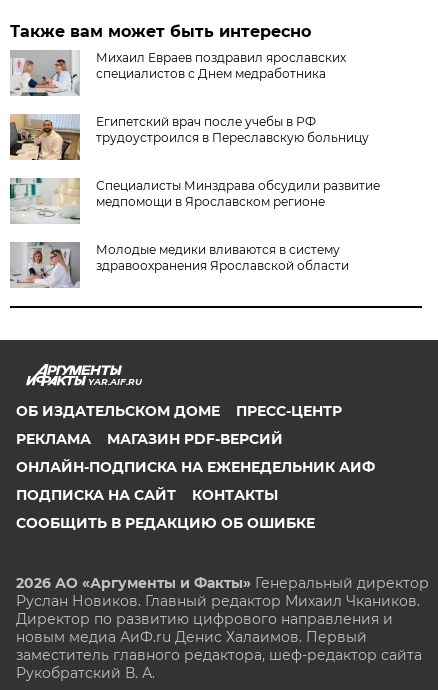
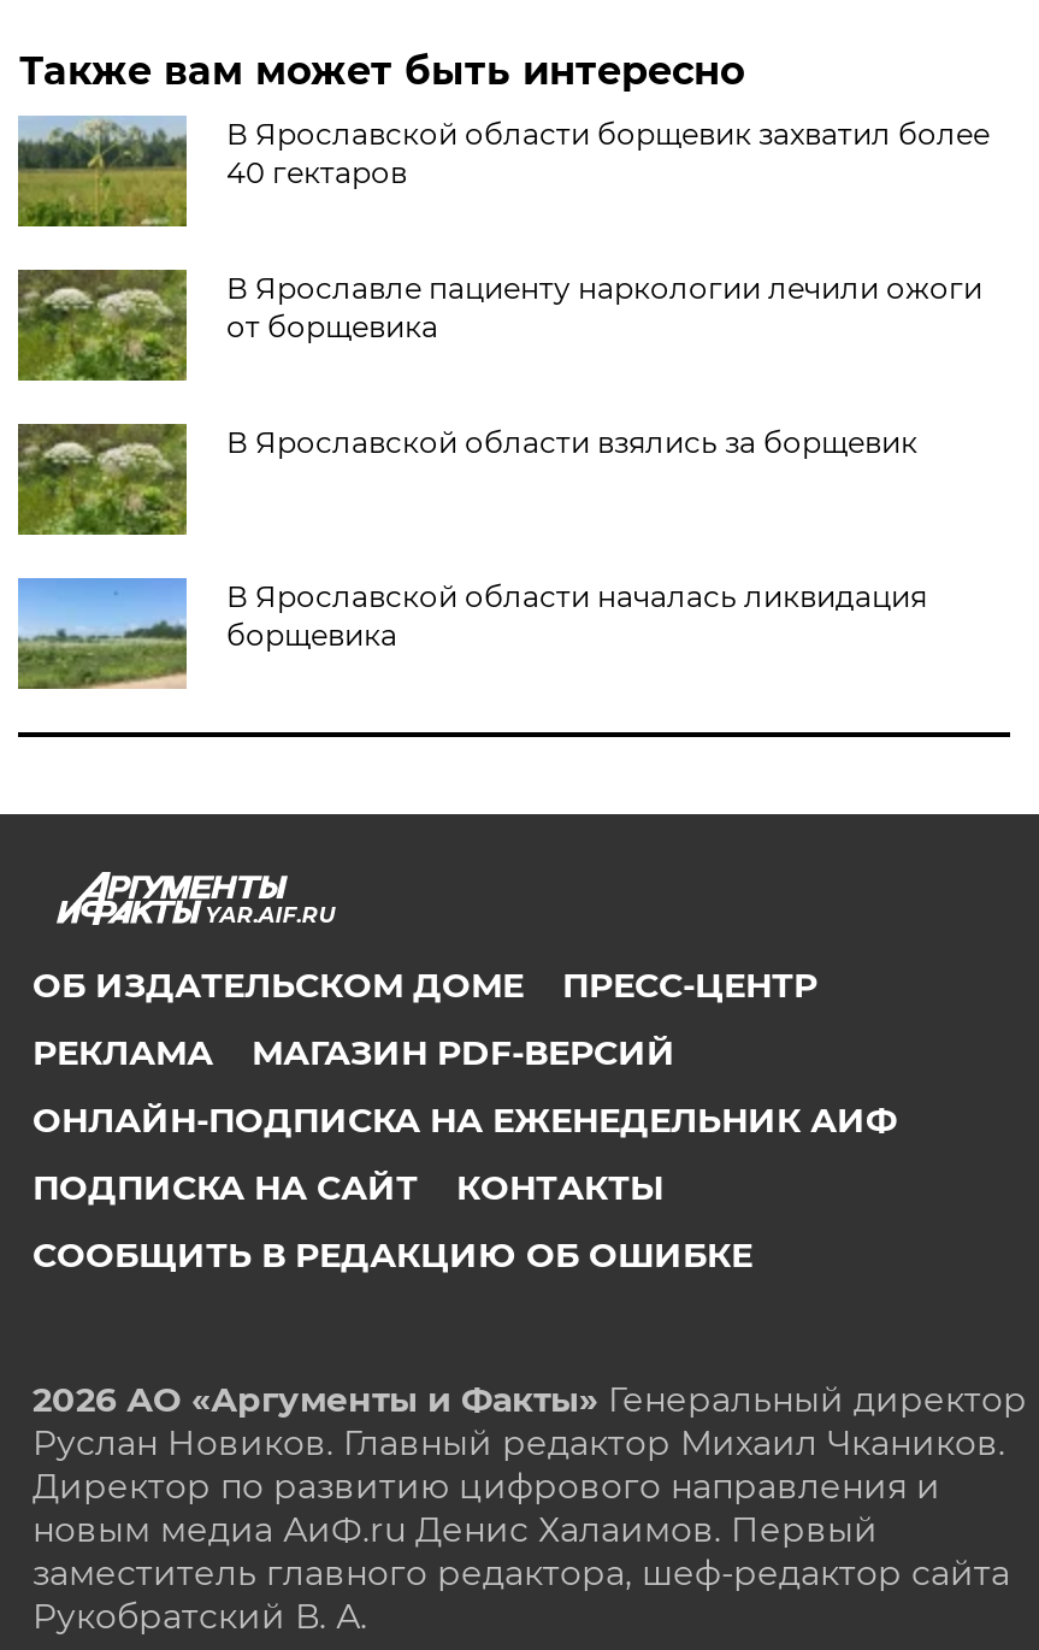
[10,50,346,97] [image] | Михаил Евраев поздравил ярославских | специалистов с Днем медработника -> [16,116,989,229] [image] | В Ярославской области борщевик захватил более | 40 гектаров
[9,113,369,161] [image] | Египетский врач после учебы в РФ | трудоустроился в Переславскую больницу -> [16,267,982,383] [image] | В Ярославле пациенту наркологии лечили ожоги | от борщевика
[9,177,380,224] [image] | Специалисты Минздрава обсудили развитие | медпомощи в Ярославском регионе -> [16,422,917,537] [image] | В Ярославской области взялись за борщевик
[10,241,349,289] [image] | Молодые медики вливаются в систему | здравоохранения Ярославской области -> [18,576,927,691] [image] | В Ярославской области началась ликвидация | борщевика

